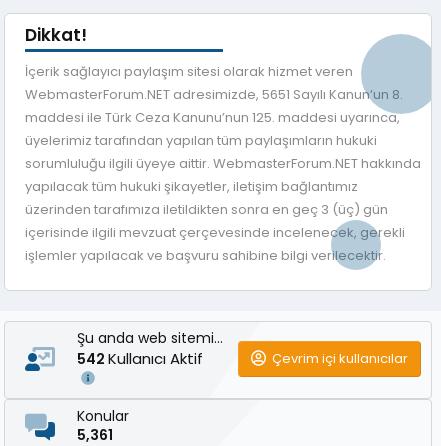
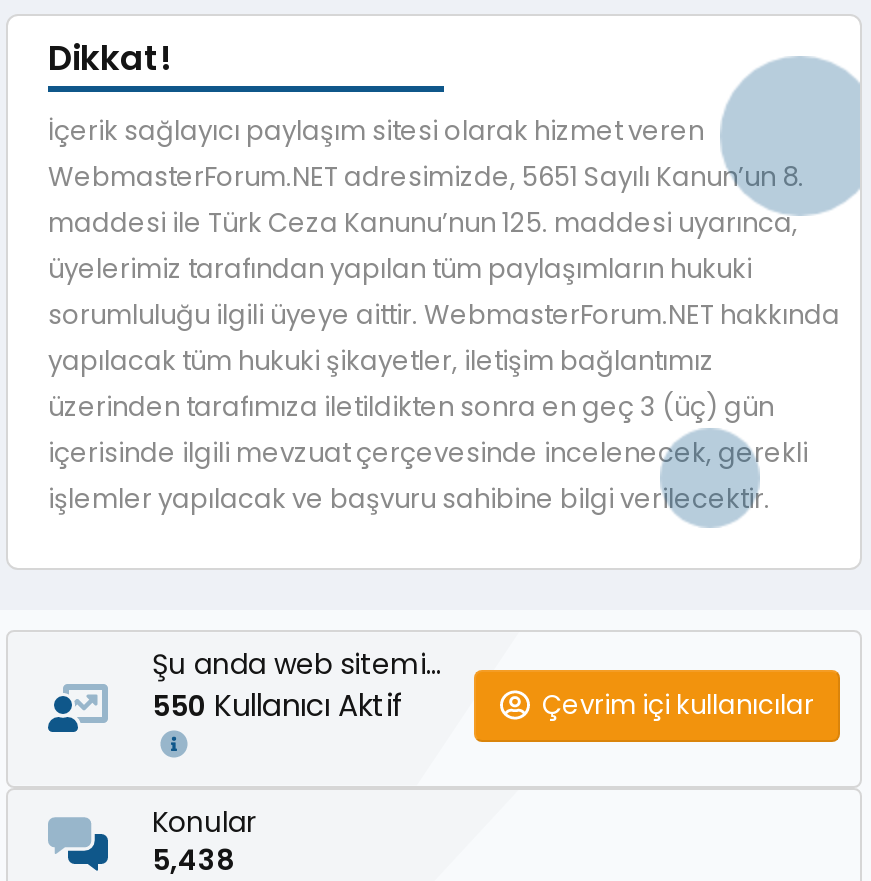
[77,348,207,369] 542 Kullanıcı Aktif -> [152,685,412,727] 550 Kullanıcı Aktif
[77,425,113,445] 5,361 -> [152,840,234,880] 5,438

